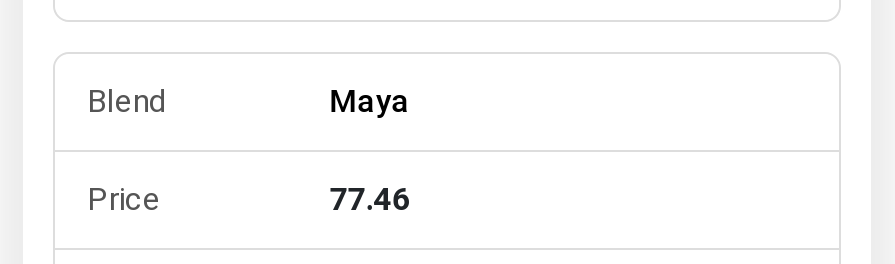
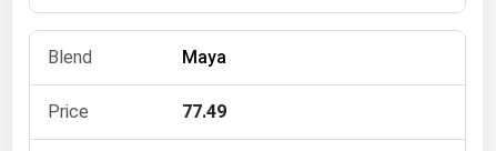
[329,180,409,218] 77.46 -> [182,101,227,122] 77.49

